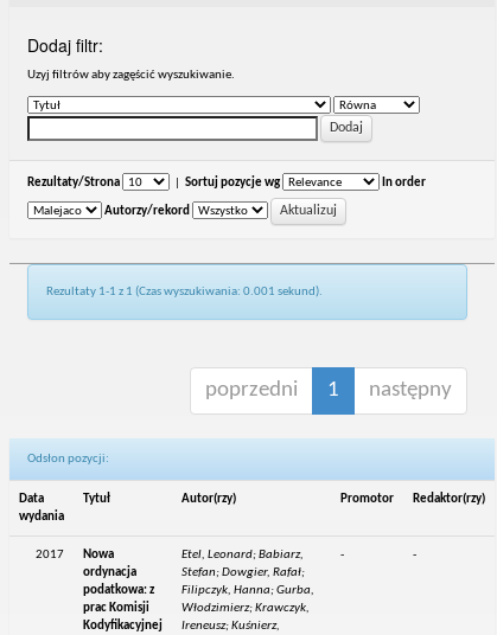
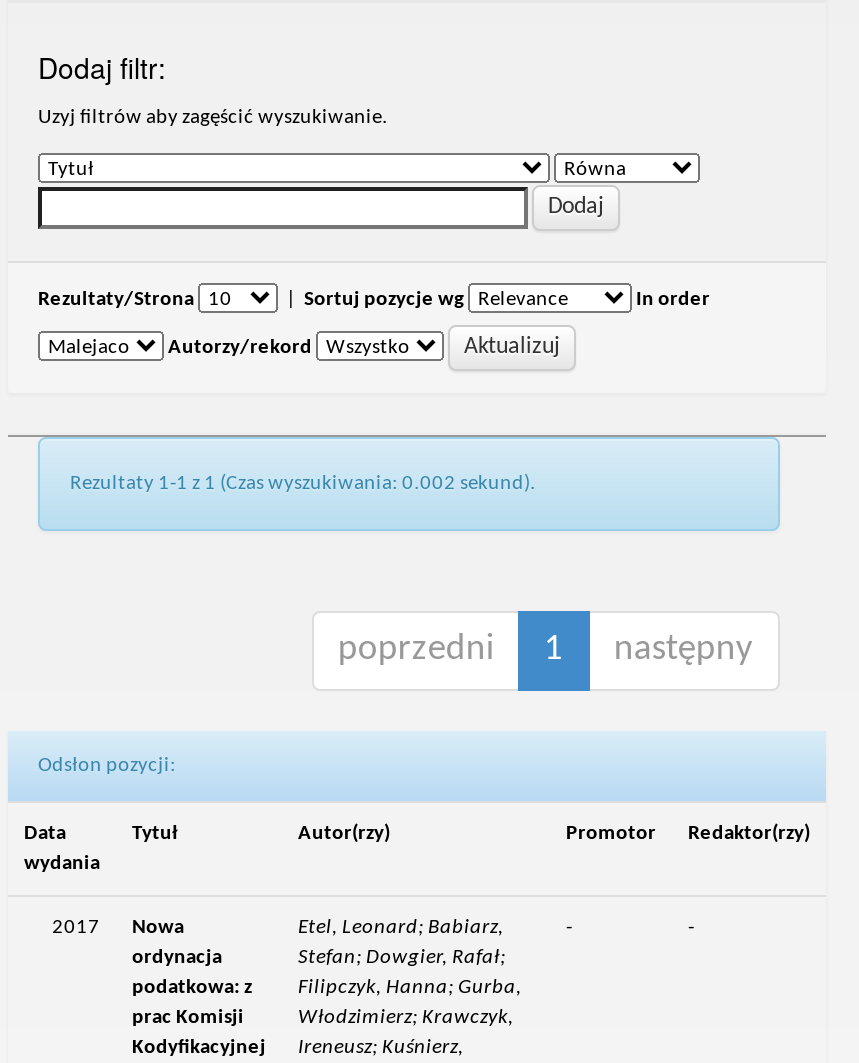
[46,286,323,299] Rezultaty 1-1 z 1 (Czas wyszukiwania: 0.001 sekund). -> [70,473,536,495] Rezultaty 1-1 z 1 (Czas wyszukiwania: 0.002 sekund).

